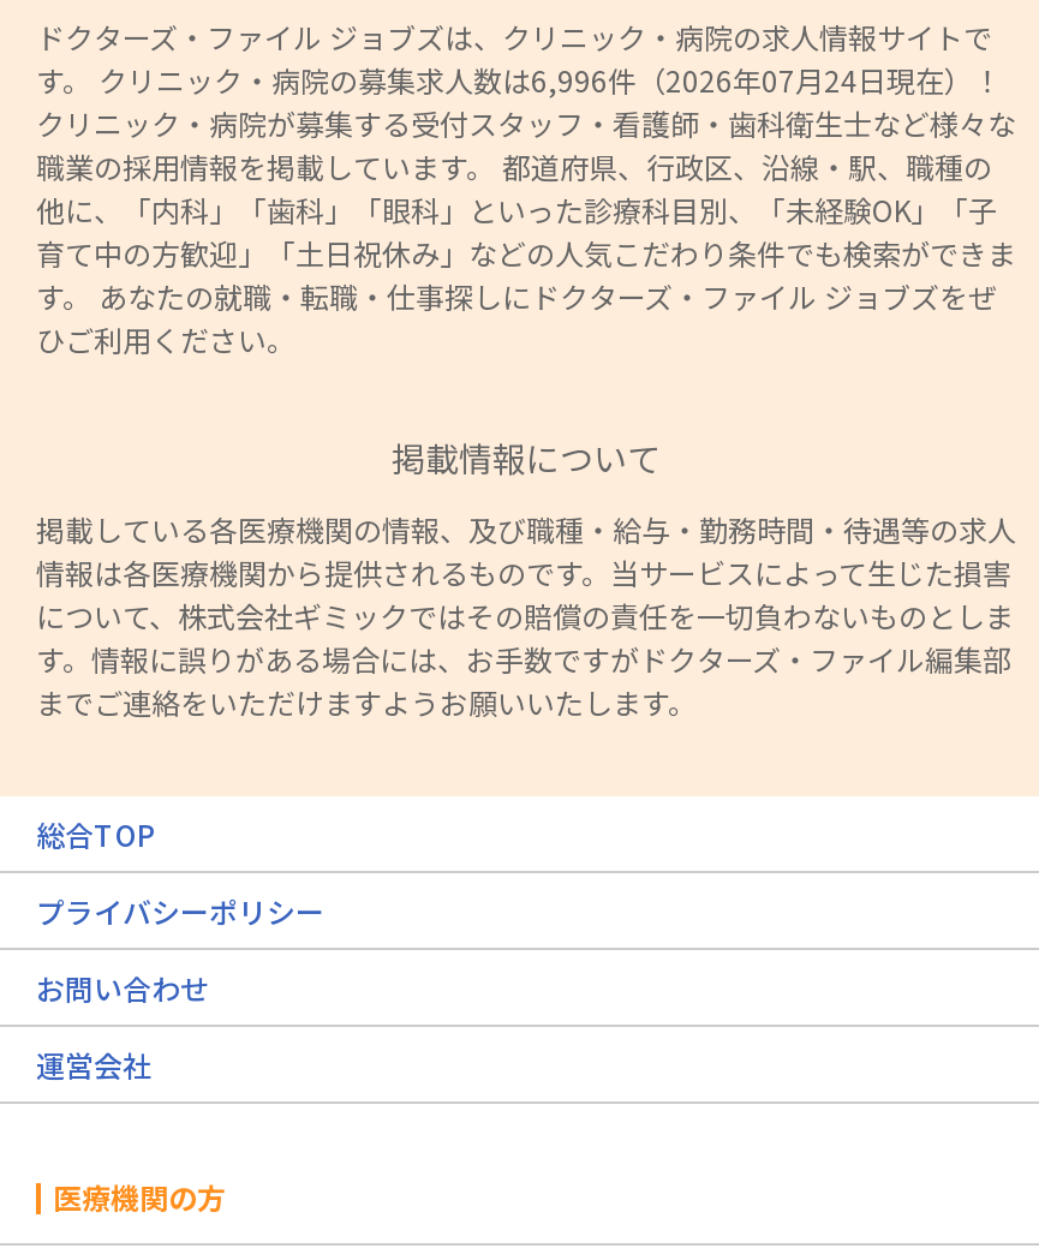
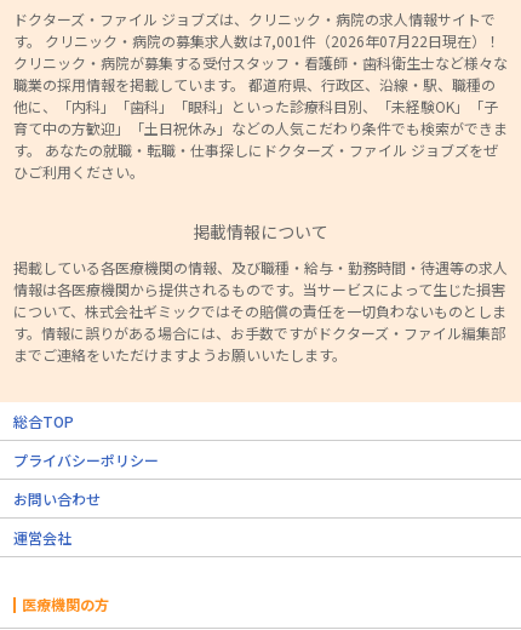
[36,60,1002,100] す。 クリニック・病院の募集求人数は6,996件（2026年07月24日現在）！ -> [13,31,500,51] す。 クリニック・病院の募集求人数は7,001件（2026年07月22日現在）！

